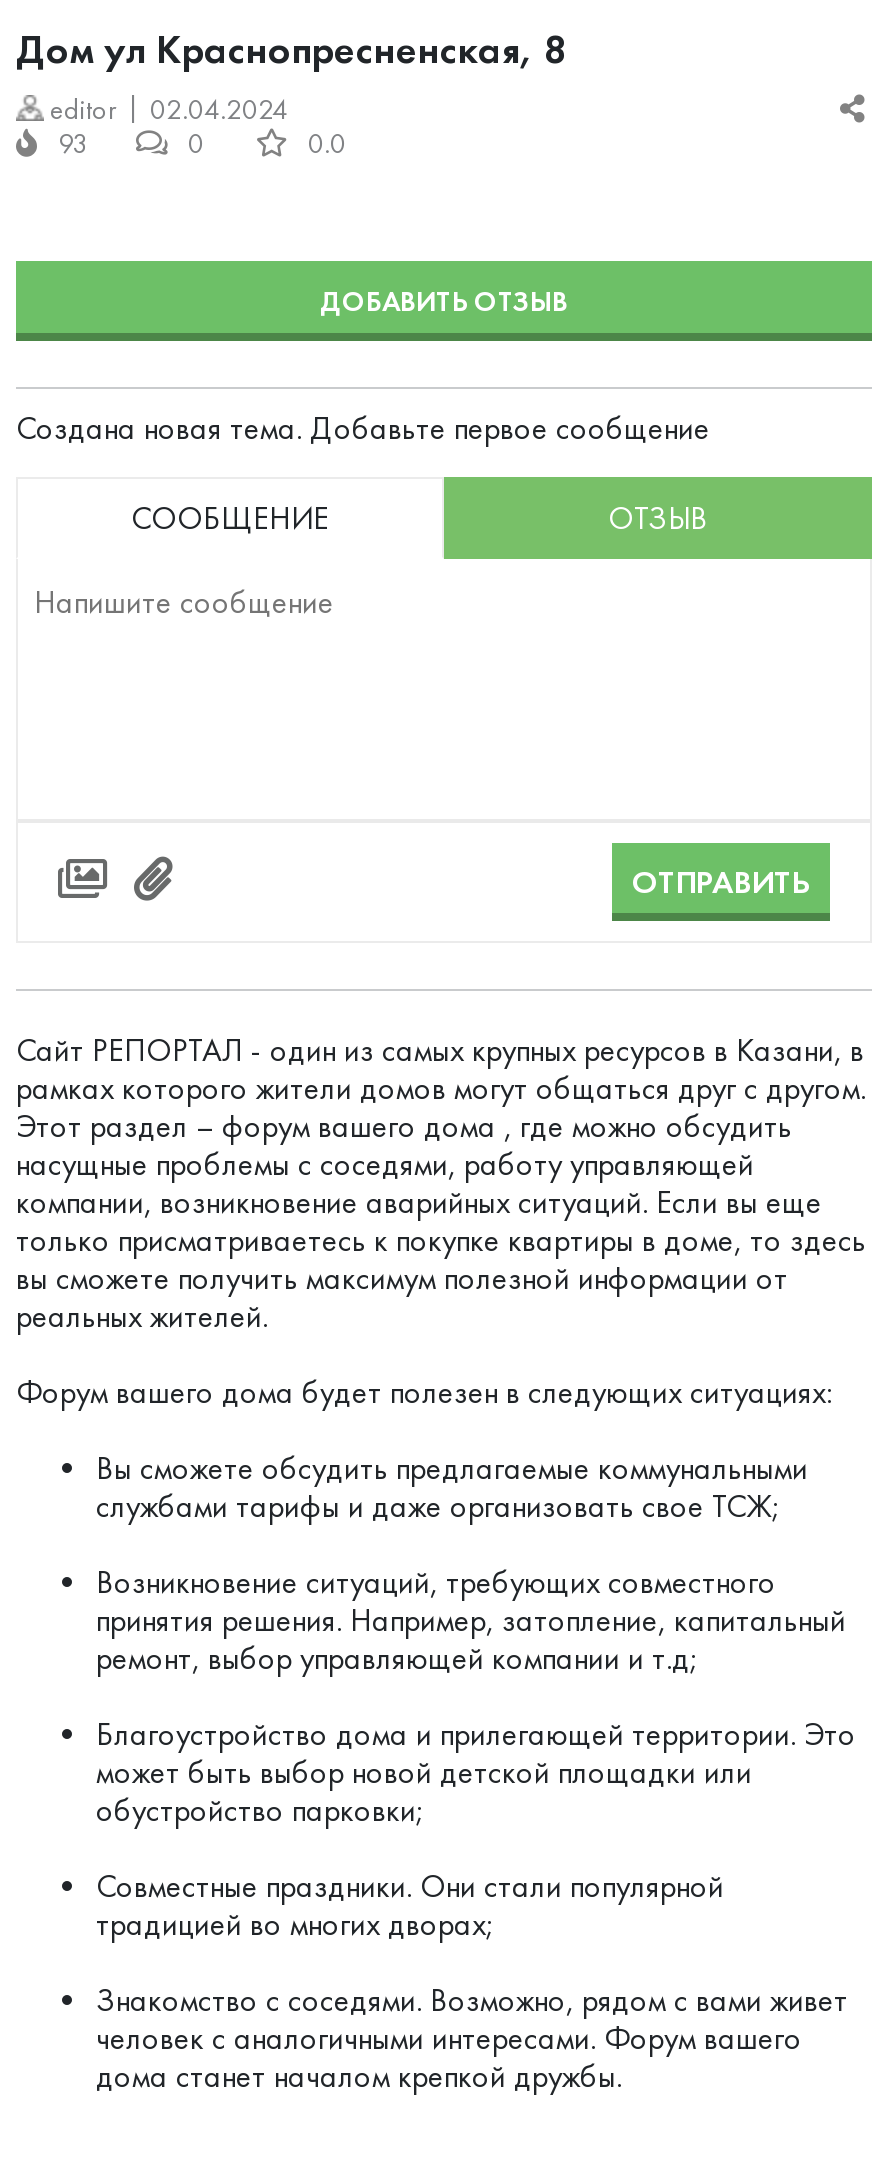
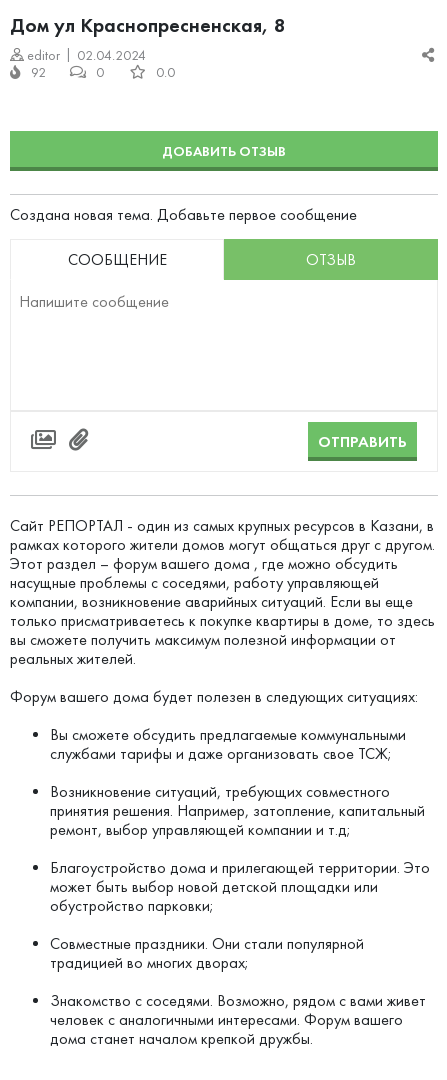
[58,127,88,161] 93 -> [31,64,46,81] 92

